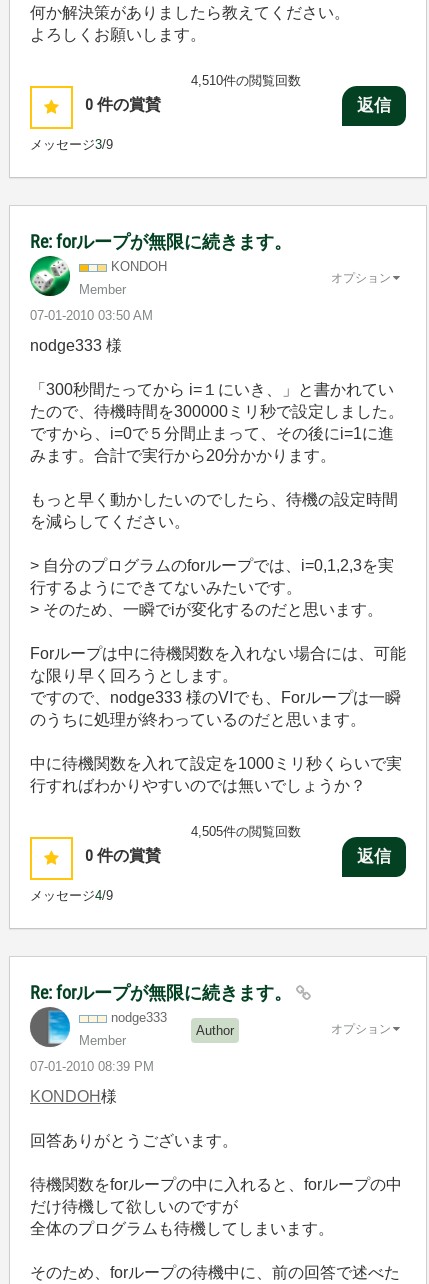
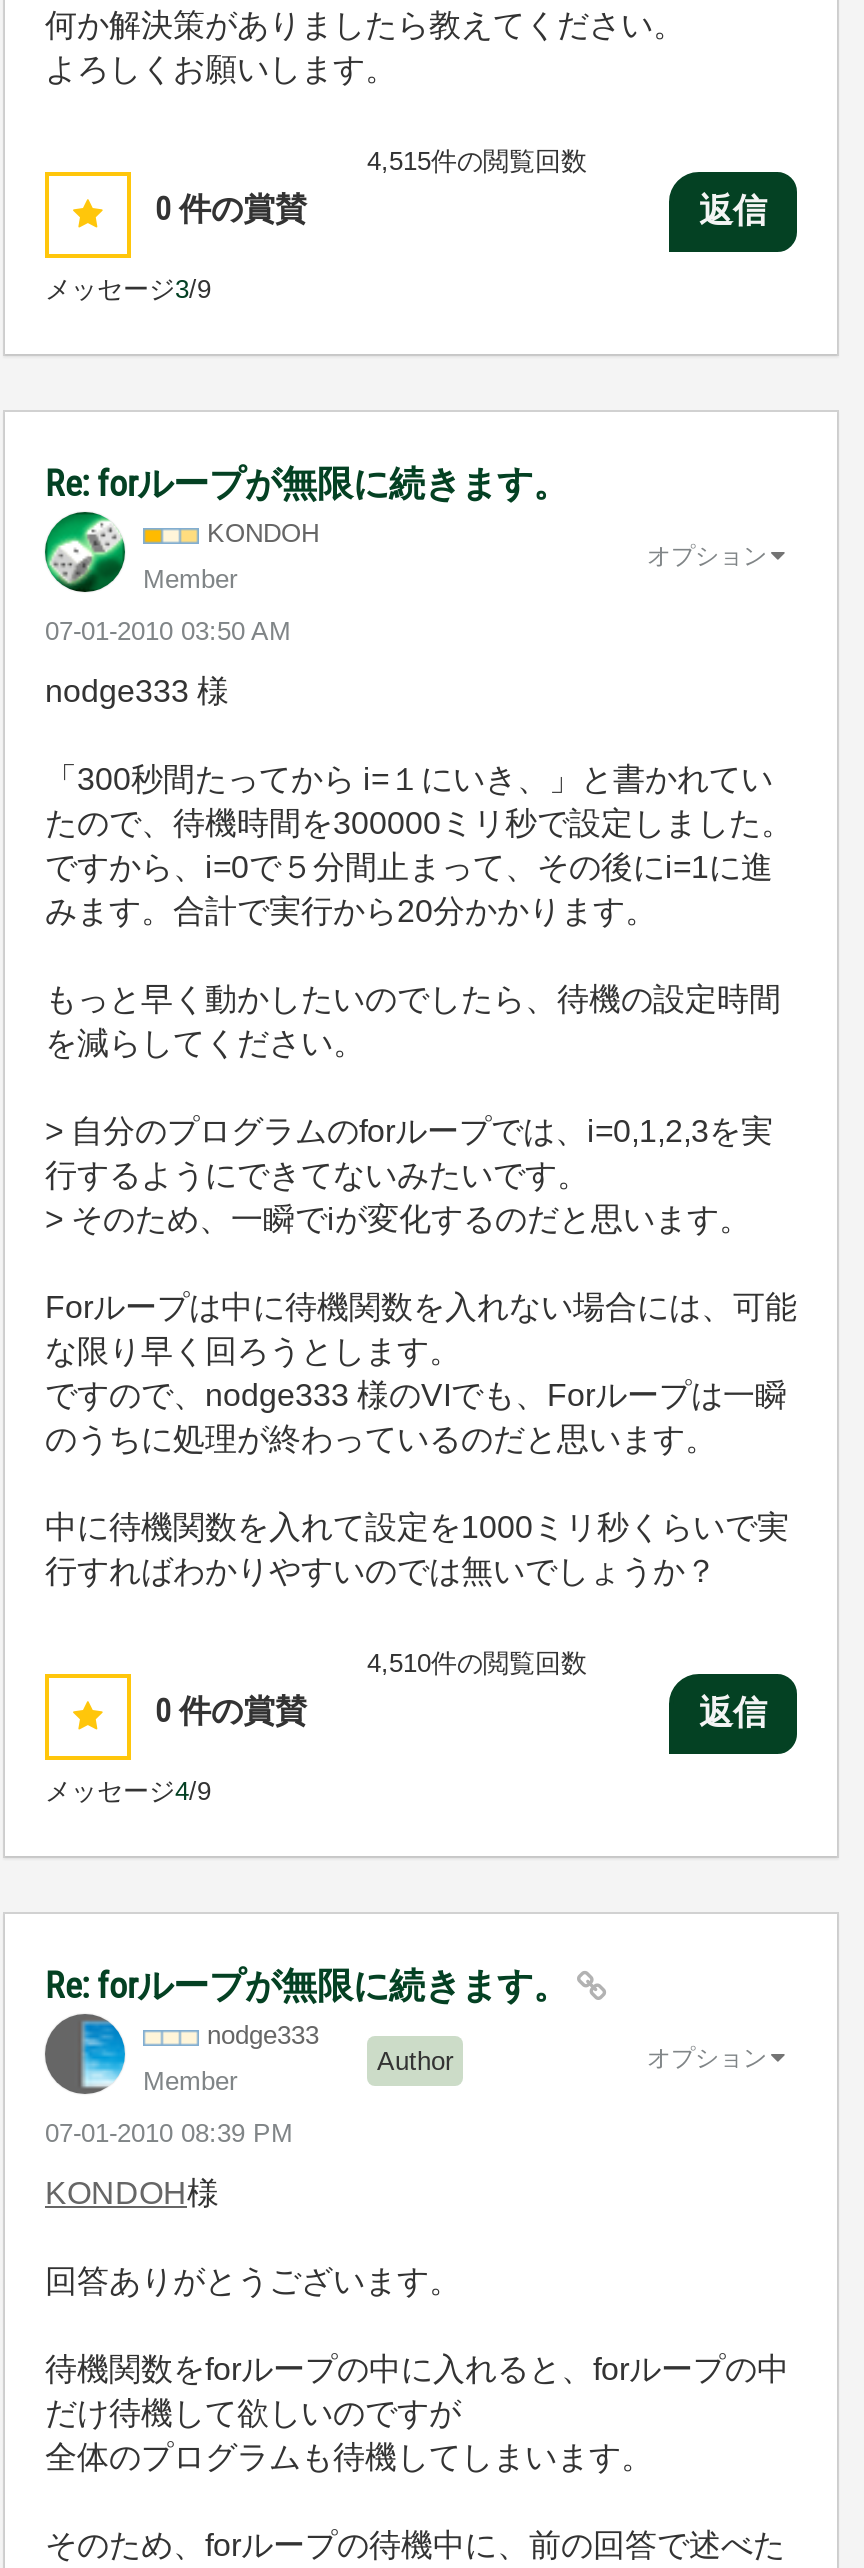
none -> [367,146,587,176] 4,515件の閲覧回数
moved [191,73,301,88] -> [367,1648,587,1678]: 4,510件の閲覧回数
[191,824,301,839] 4,505件の閲覧回数 -> none

